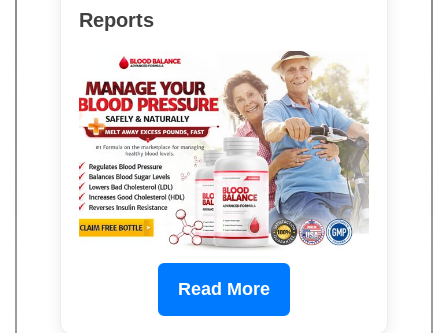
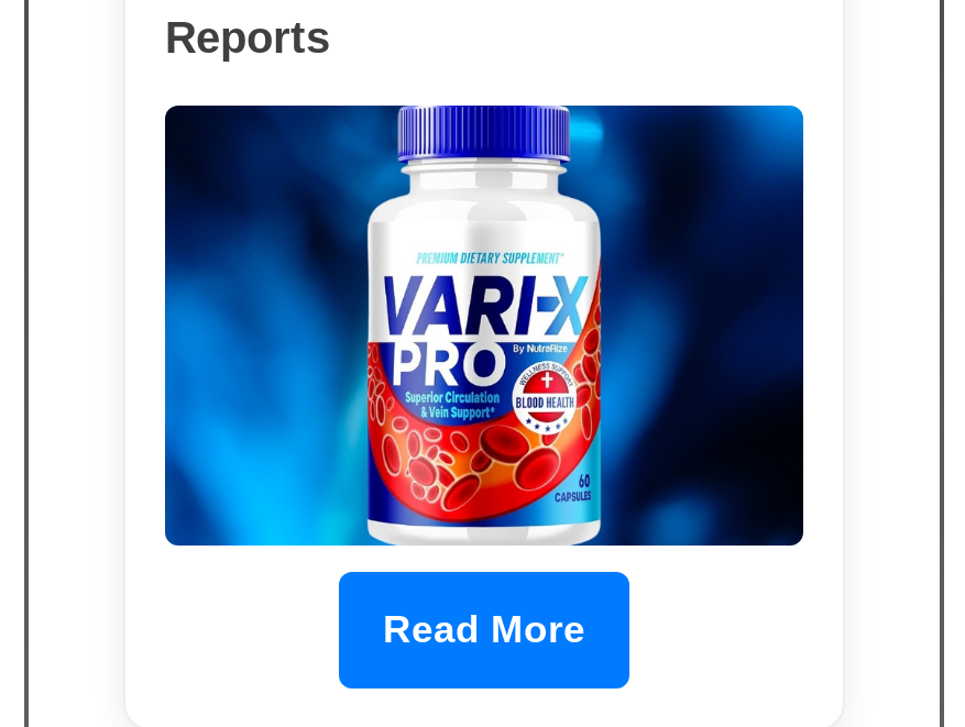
[78,50,369,251] [image] -> [163,102,805,549] [image]

